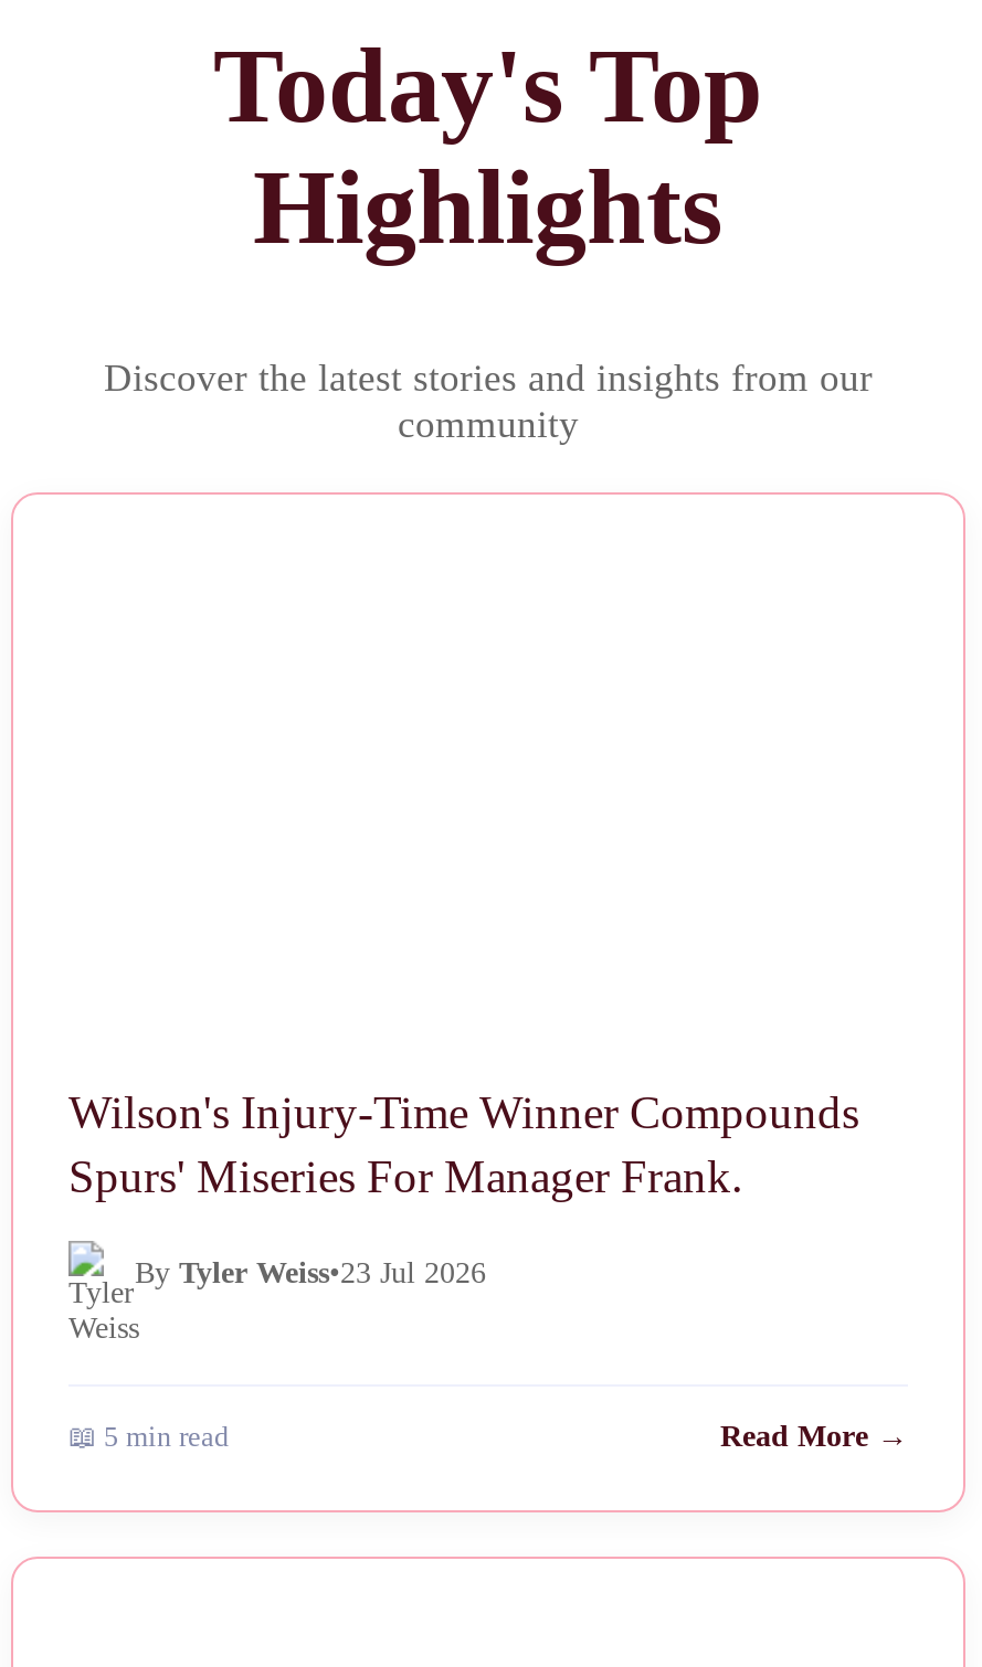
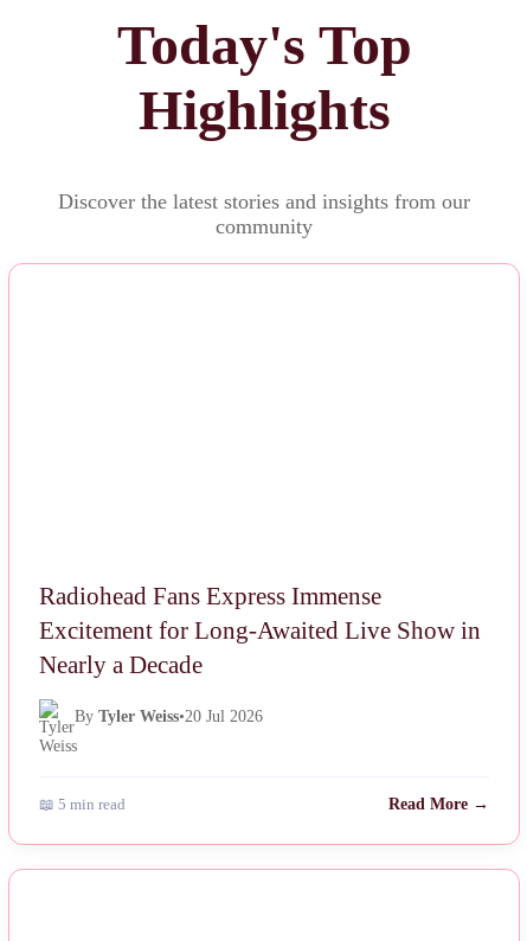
[68,1087,859,1202] Wilson's Injury-Time Winner Compounds | Spurs' Miseries For Manager Frank. -> [39,582,481,678] Radiohead Fans Express Immense | Excitement for Long-Awaited Live Show in | Nearly a Decade
[135,1257,486,1290] By Tyler Weiss•23 Jul 2026 -> [75,708,263,726] By Tyler Weiss•20 Jul 2026

